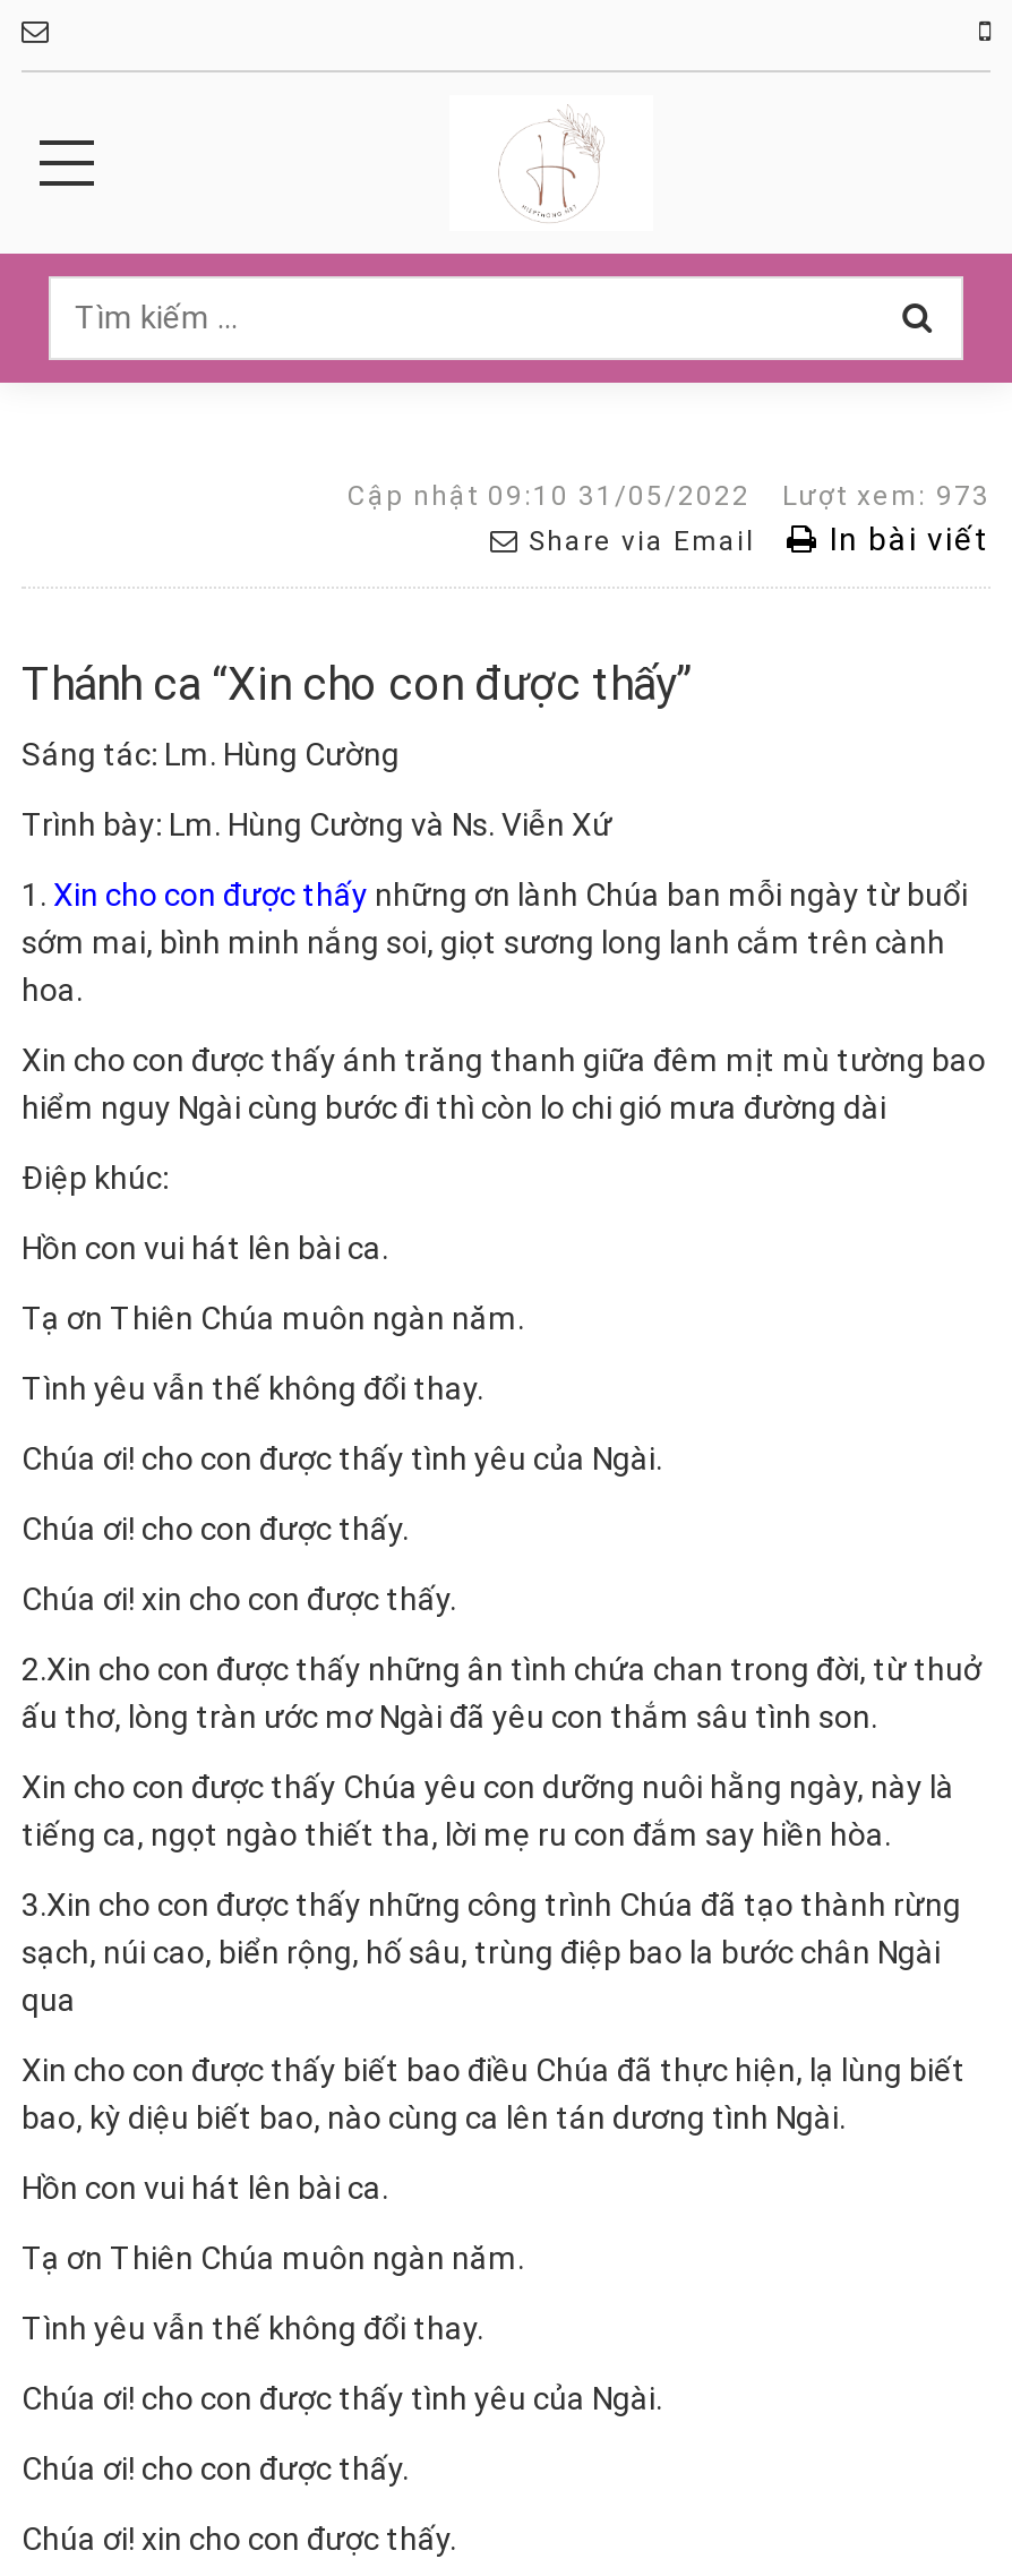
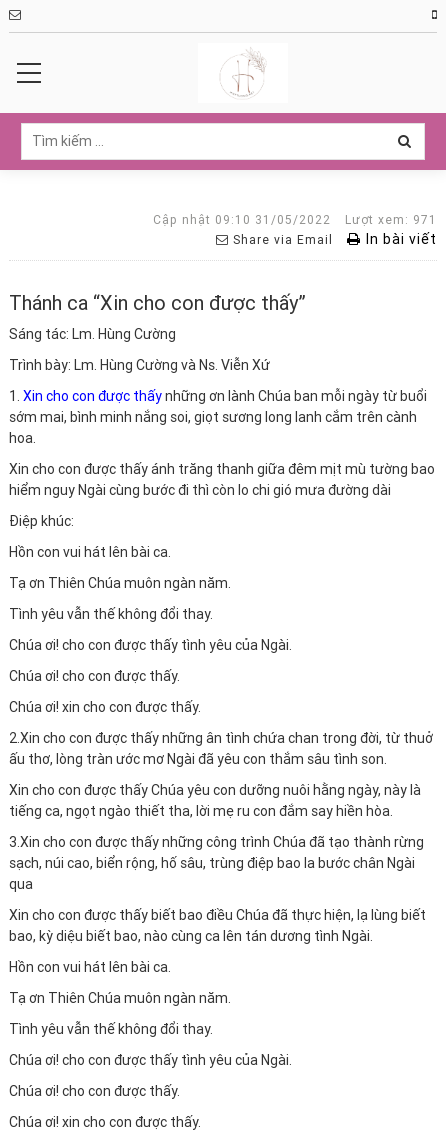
[348,478,990,512] Cập nhật 09:10 31/05/2022 Lượt xem: 973 -> [153,212,437,227] Cập nhật 09:10 31/05/2022 Lượt xem: 971

